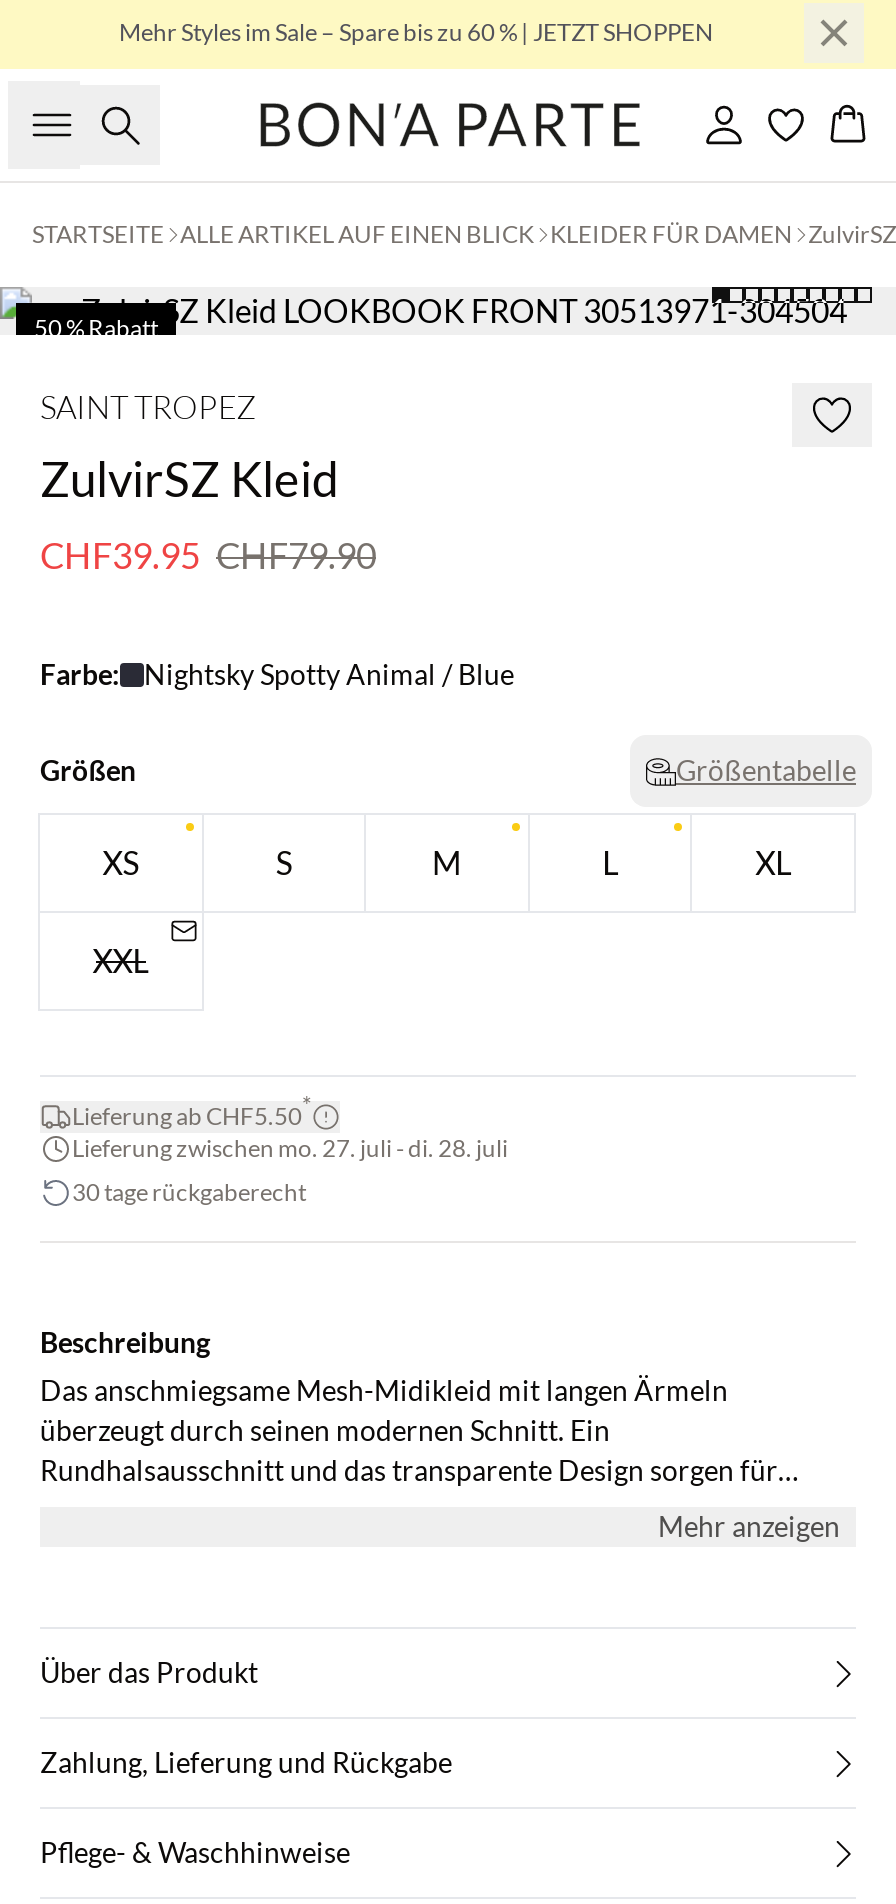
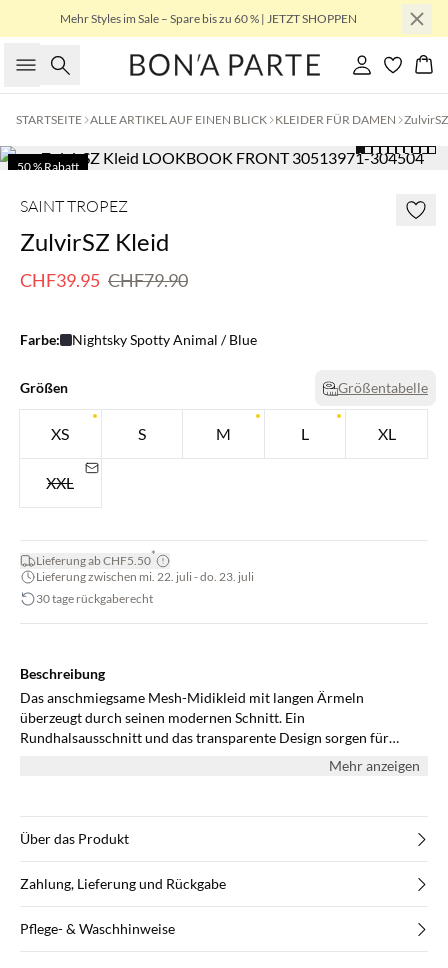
[72,1133,508,1163] Lieferung zwischen mo. 27. juli - di. 28. juli -> [36,569,254,584] Lieferung zwischen mi. 22. juli - do. 23. juli

